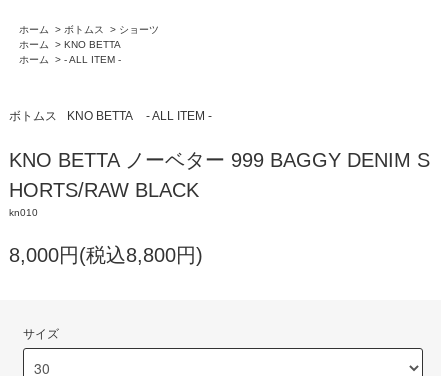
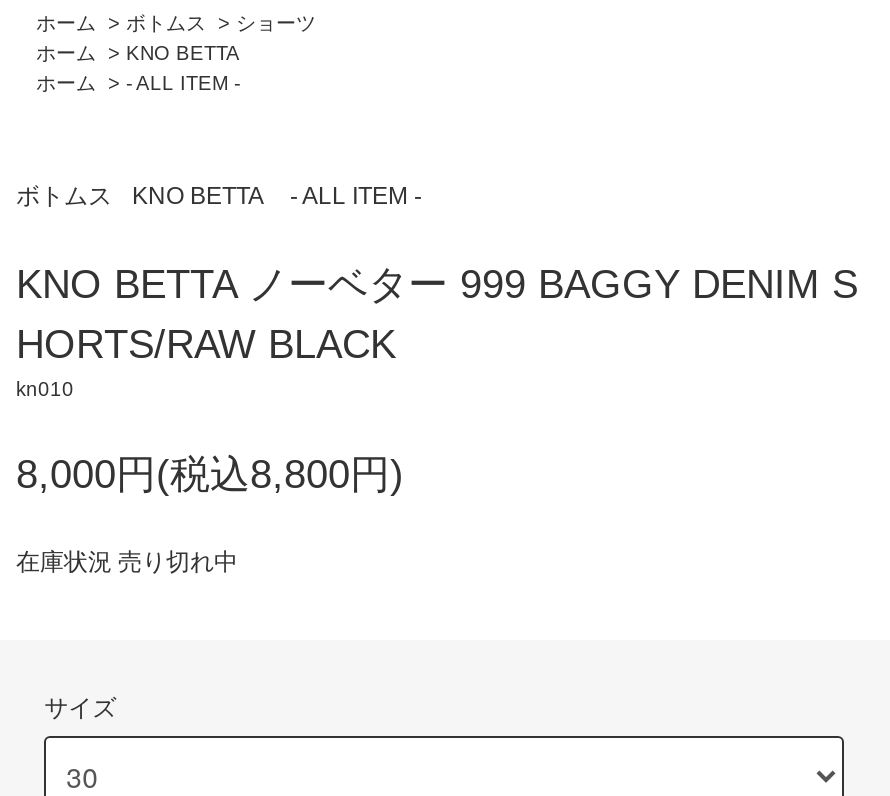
none -> [16,548,238,576] 在庫状況 売り切れ中

